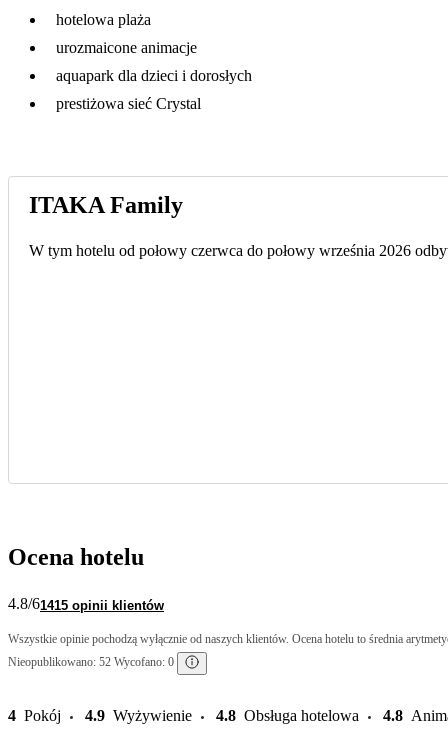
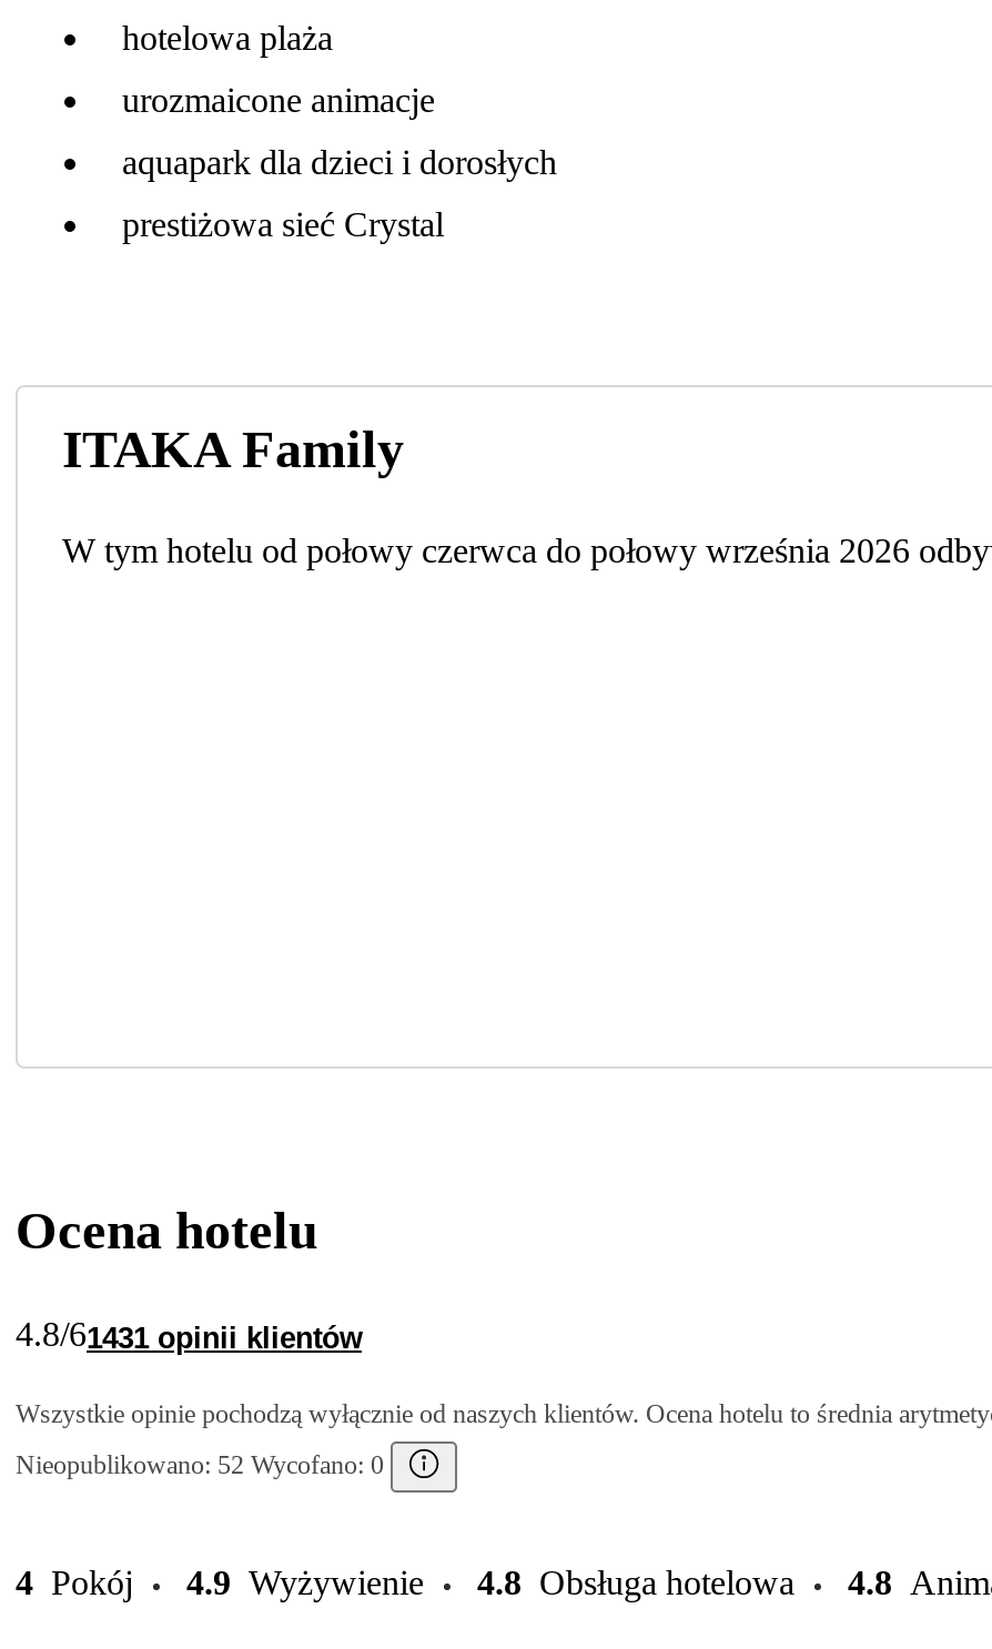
[8,595,164,613] 4.8/61415 opinii klientów -> [16,1316,362,1356] 4.8/61431 opinii klientów

